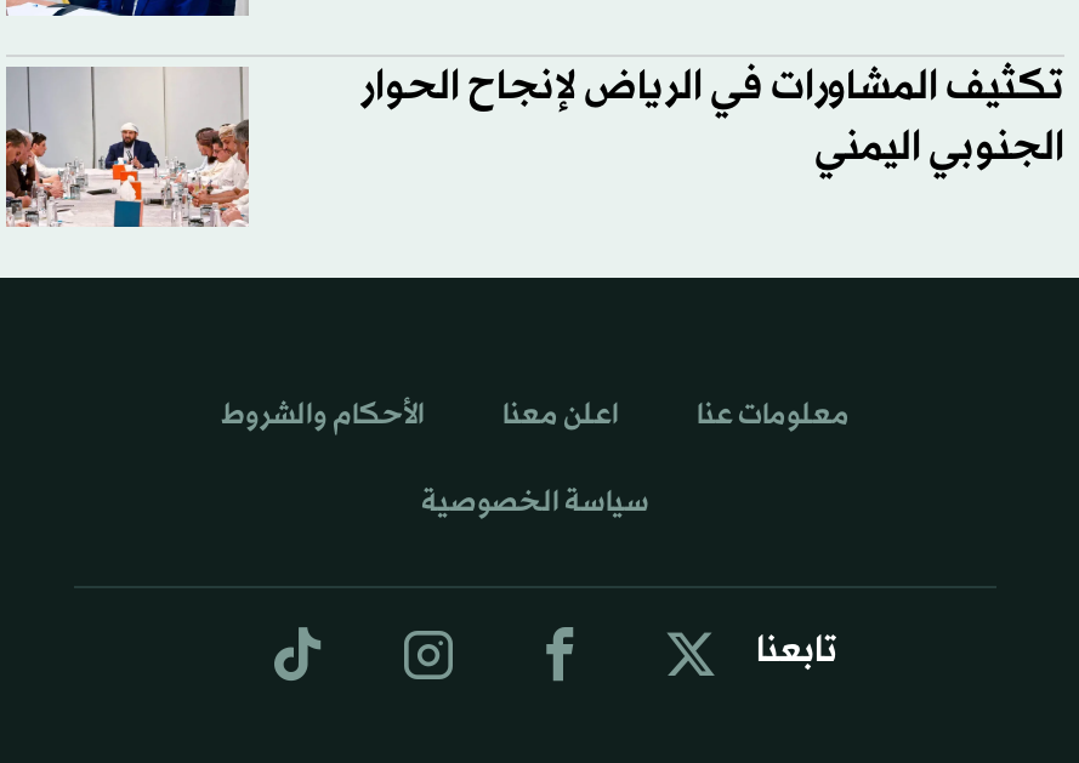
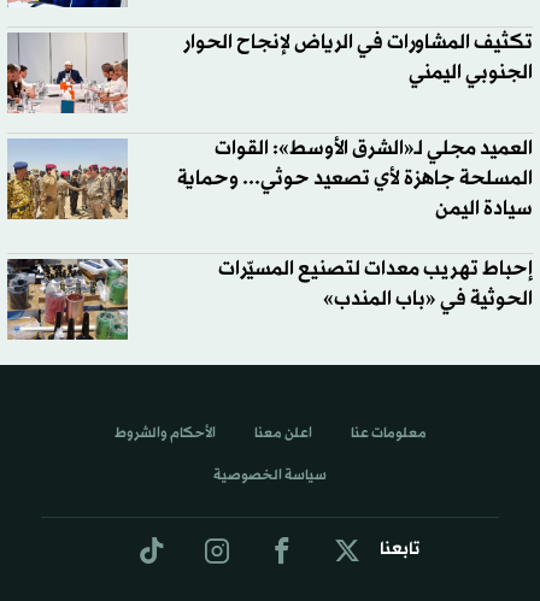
none -> [6,135,533,341] [image] | العميد مجلي لـ«الشرق الأوسط»: القوات | المسلحة جاهزة لأي تصعيد حوثي... وحماية | سيادة اليمن | إحباط تهريب معدات لتصنيع المسيّرات | الحوثية في «باب المندب»
none -> [6,137,128,235] [image]

